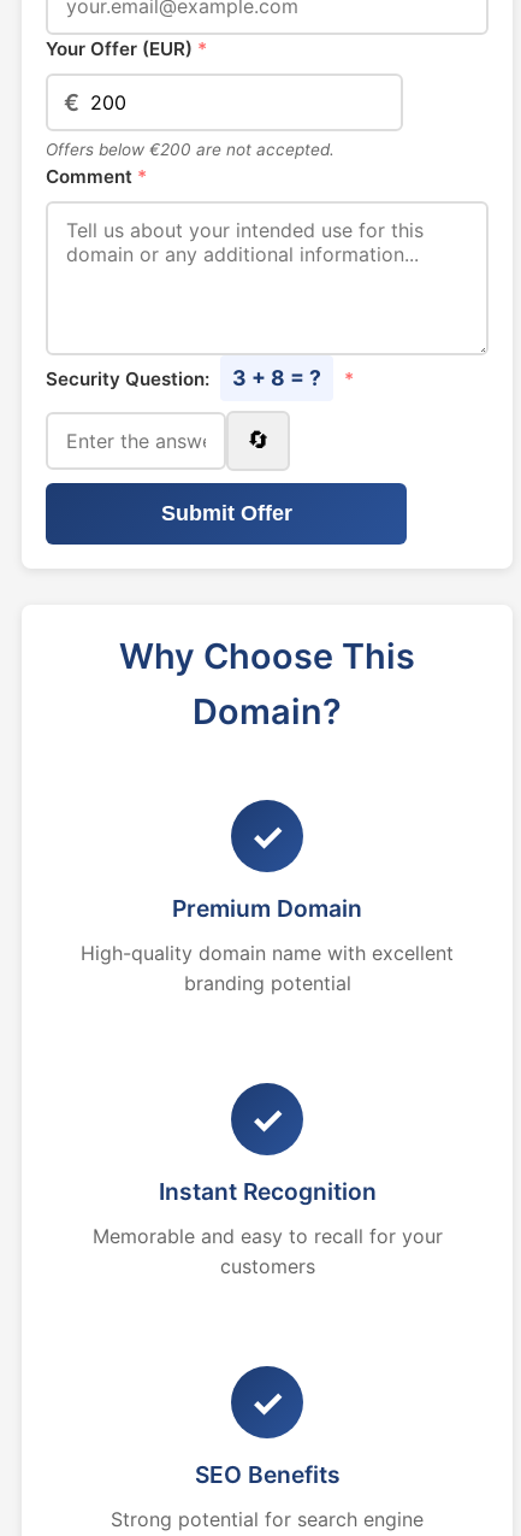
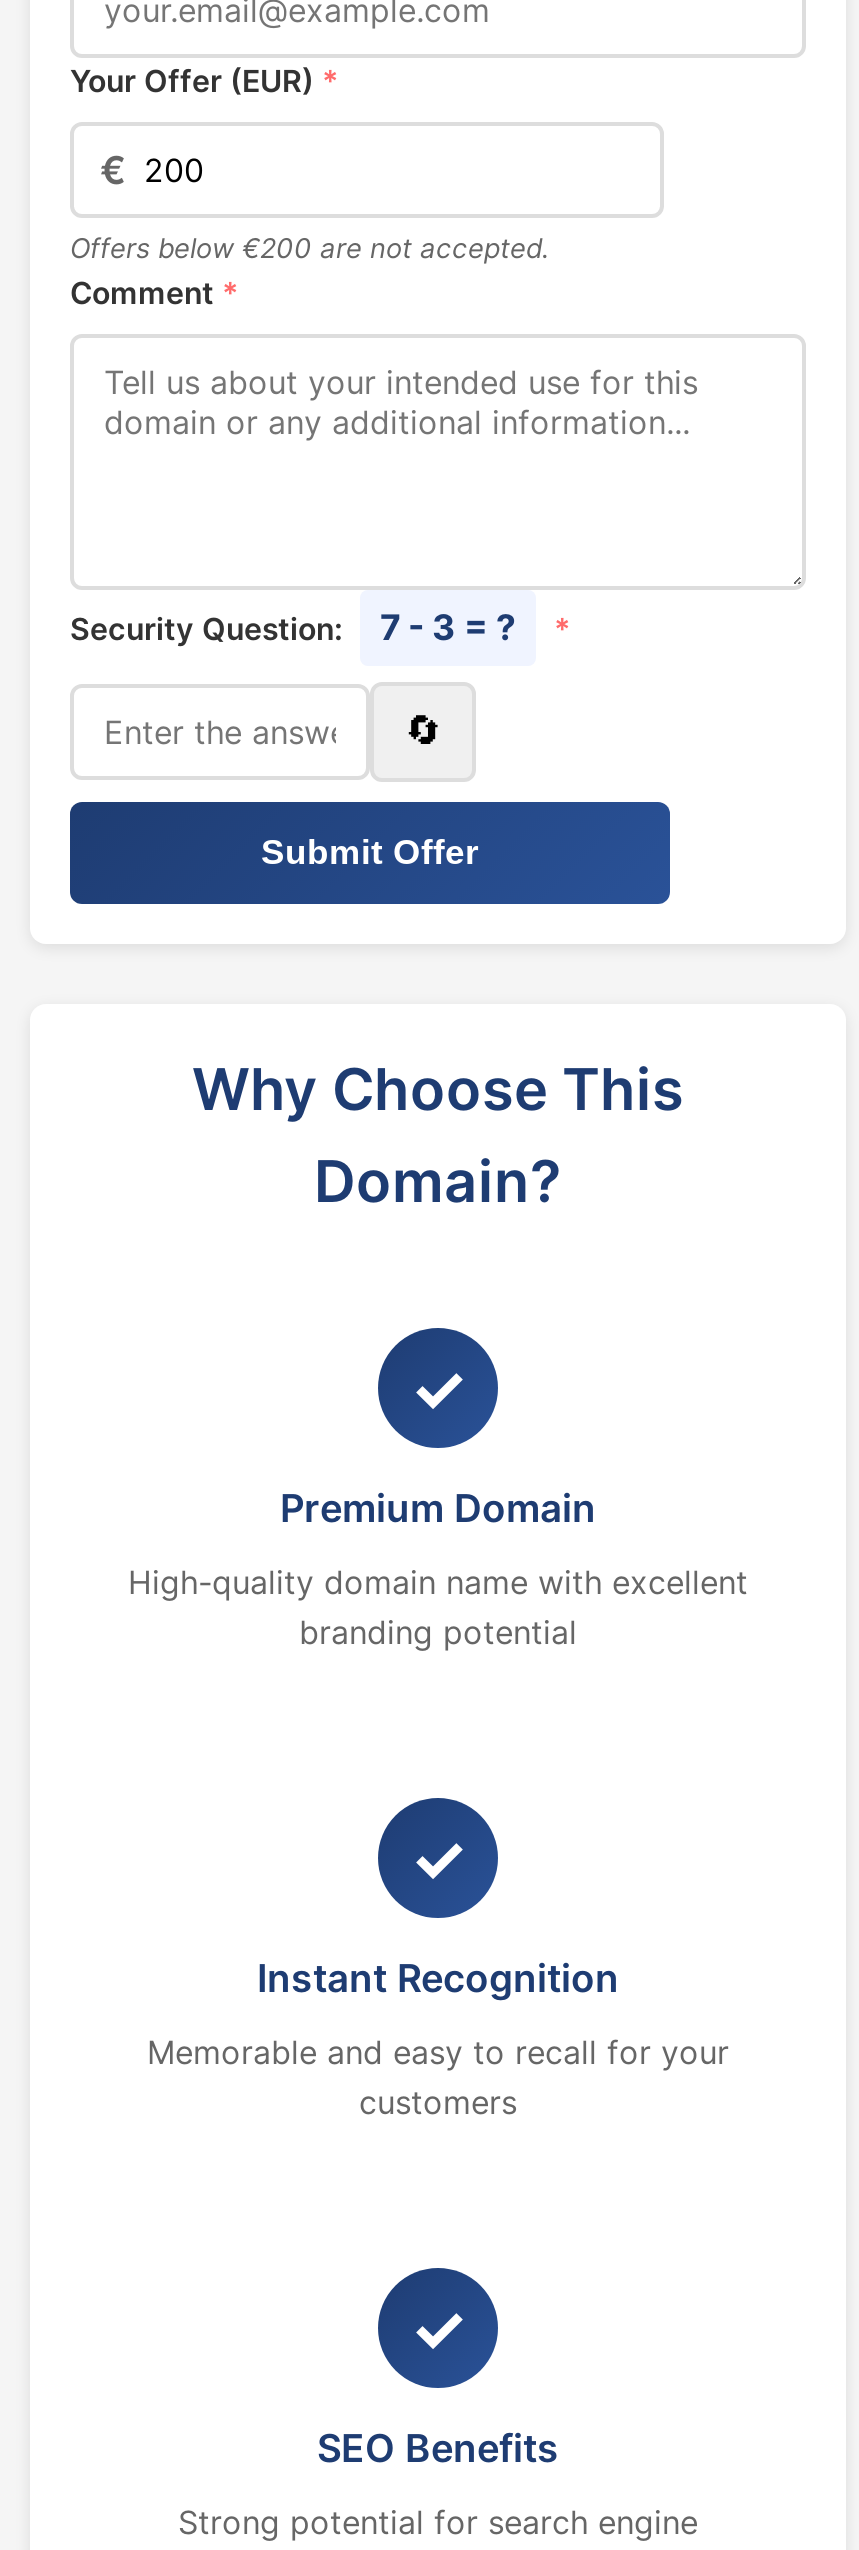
[232,365,321,390] 3 + 8 = ? -> [380,606,516,648] 7 - 3 = ?

